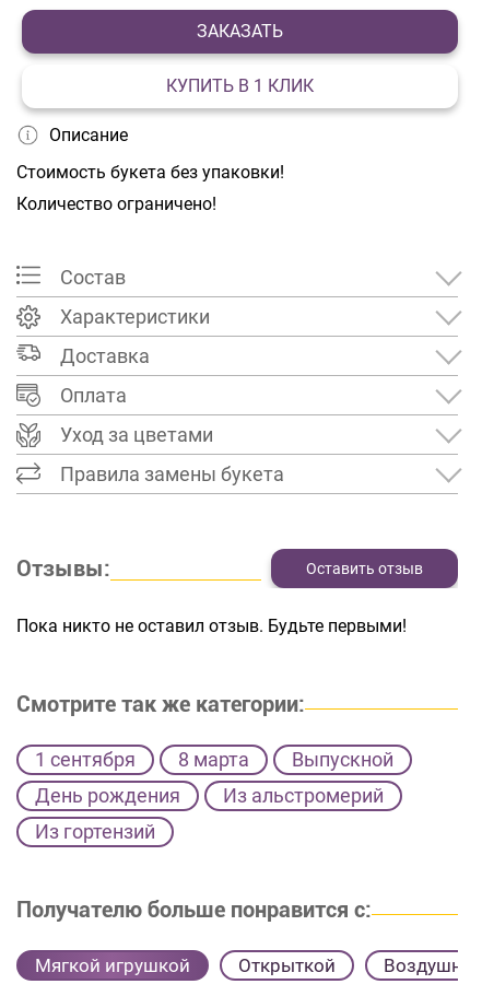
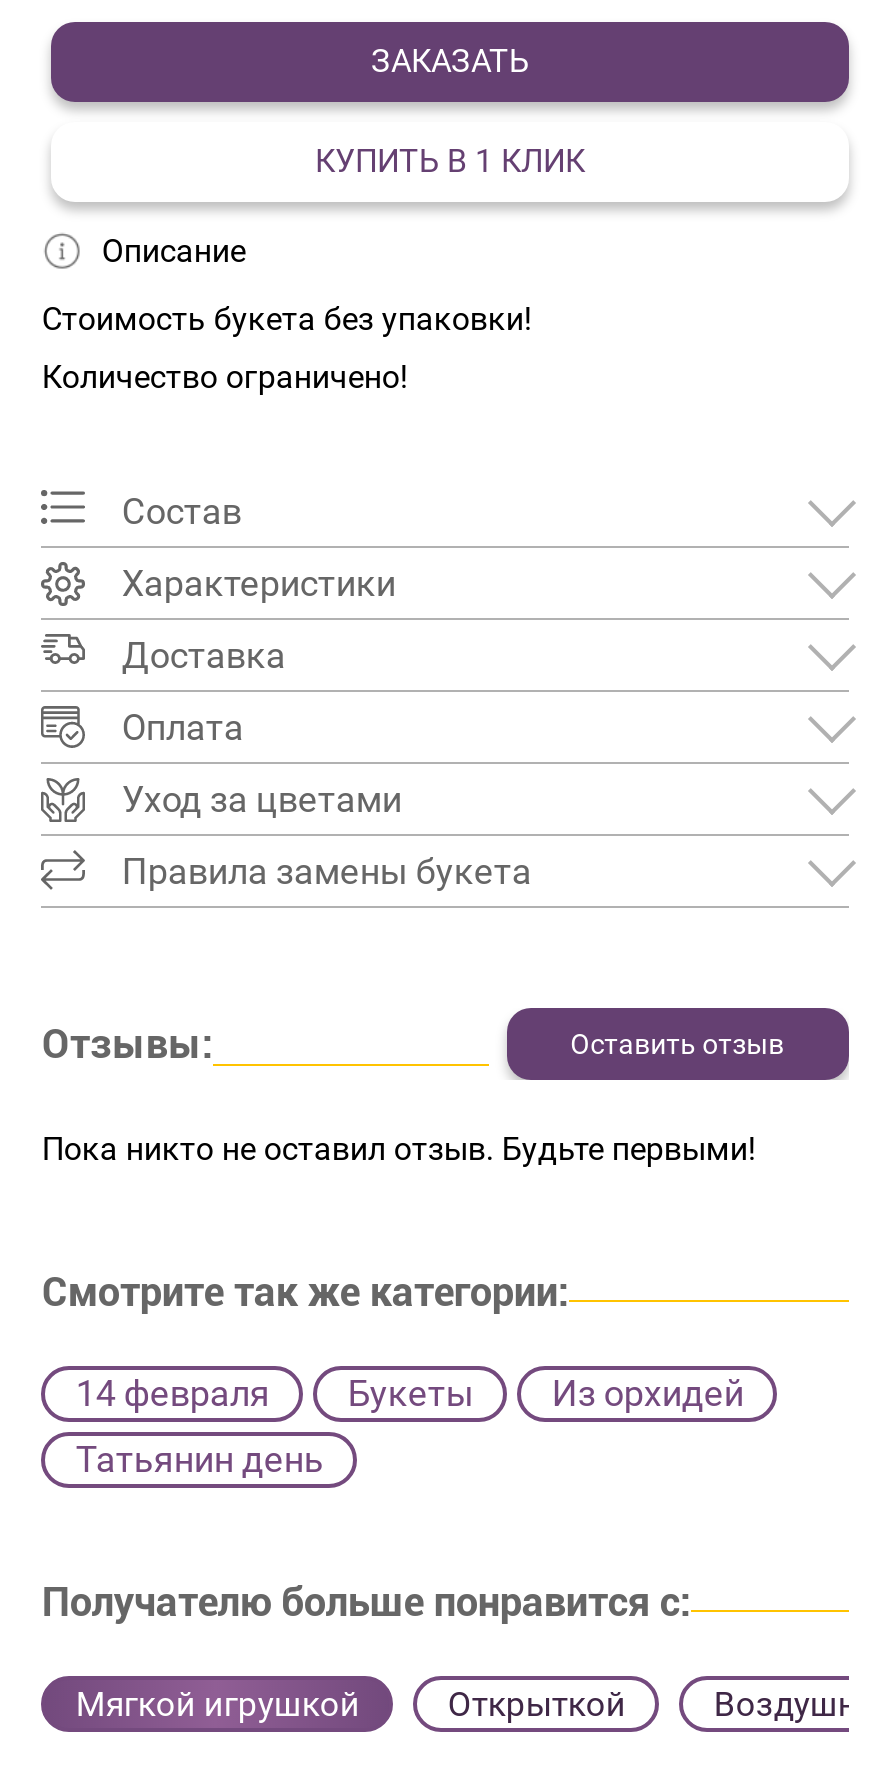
[35,748,394,843] 1 сентября | 8 марта | Выпускной | День рождения | Из альстромерий | Из гортензий -> [76,1373,744,1481] 14 февраля | Букеты | Из орхидей | Татьянин день

